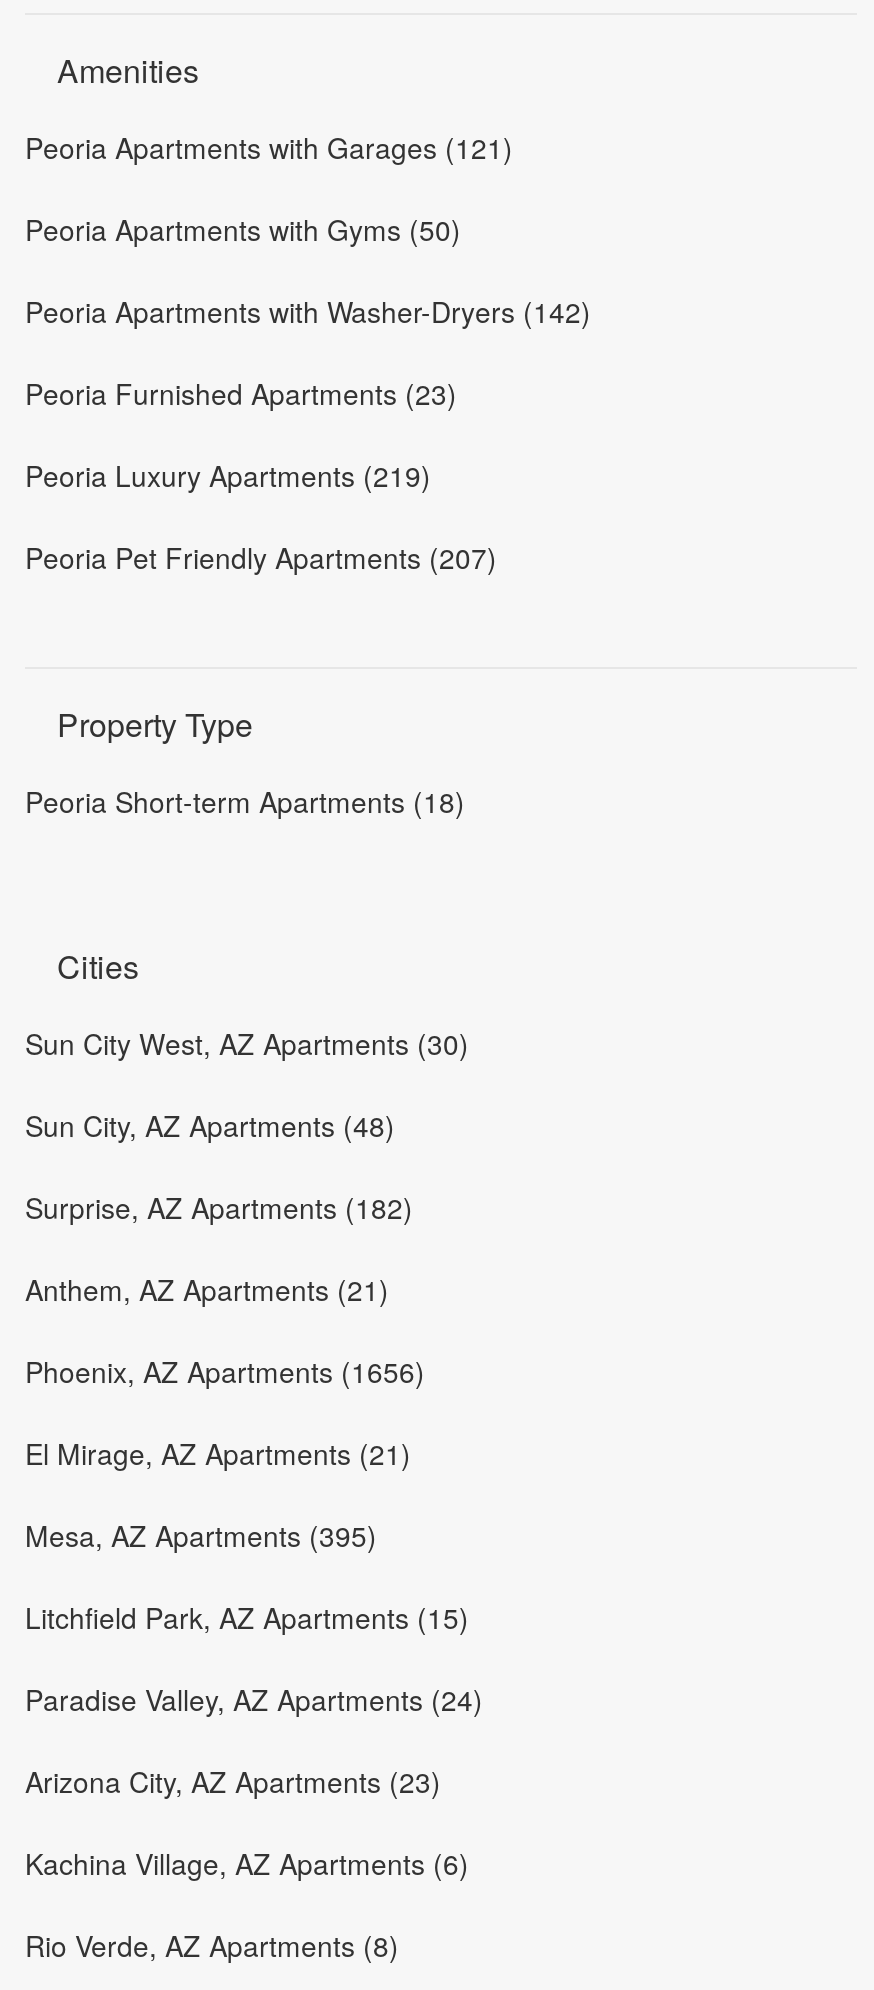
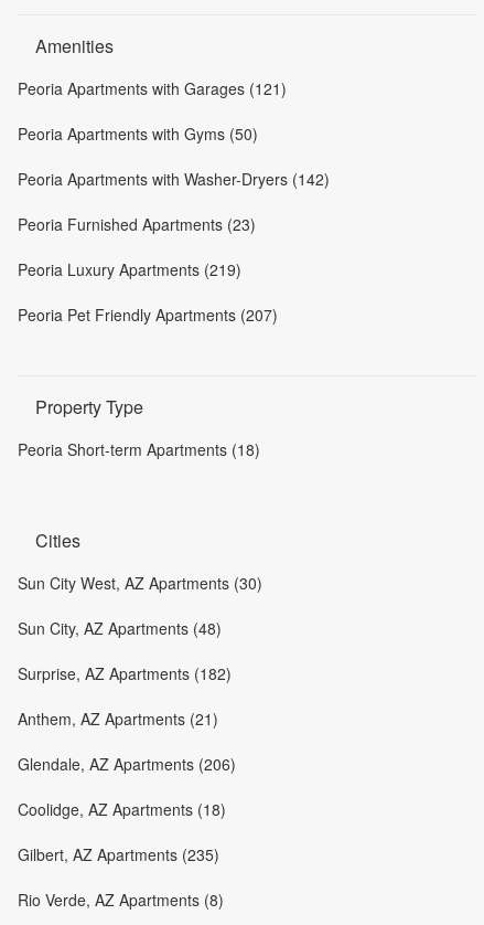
[25,1351,483,1883] Phoenix, AZ Apartments (1656) | El Mirage, AZ Apartments (21) | Mesa, AZ Apartments (395) | Litchfield Park, AZ Apartments (15) | Paradise Valley, AZ Apartments (24) | Arizona City, AZ Apartments (23) | Kachina Village, AZ Apartments (6) -> [18,753,236,866] Glendale, AZ Apartments (206) | Coolidge, AZ Apartments (18) | Gilbert, AZ Apartments (235)

